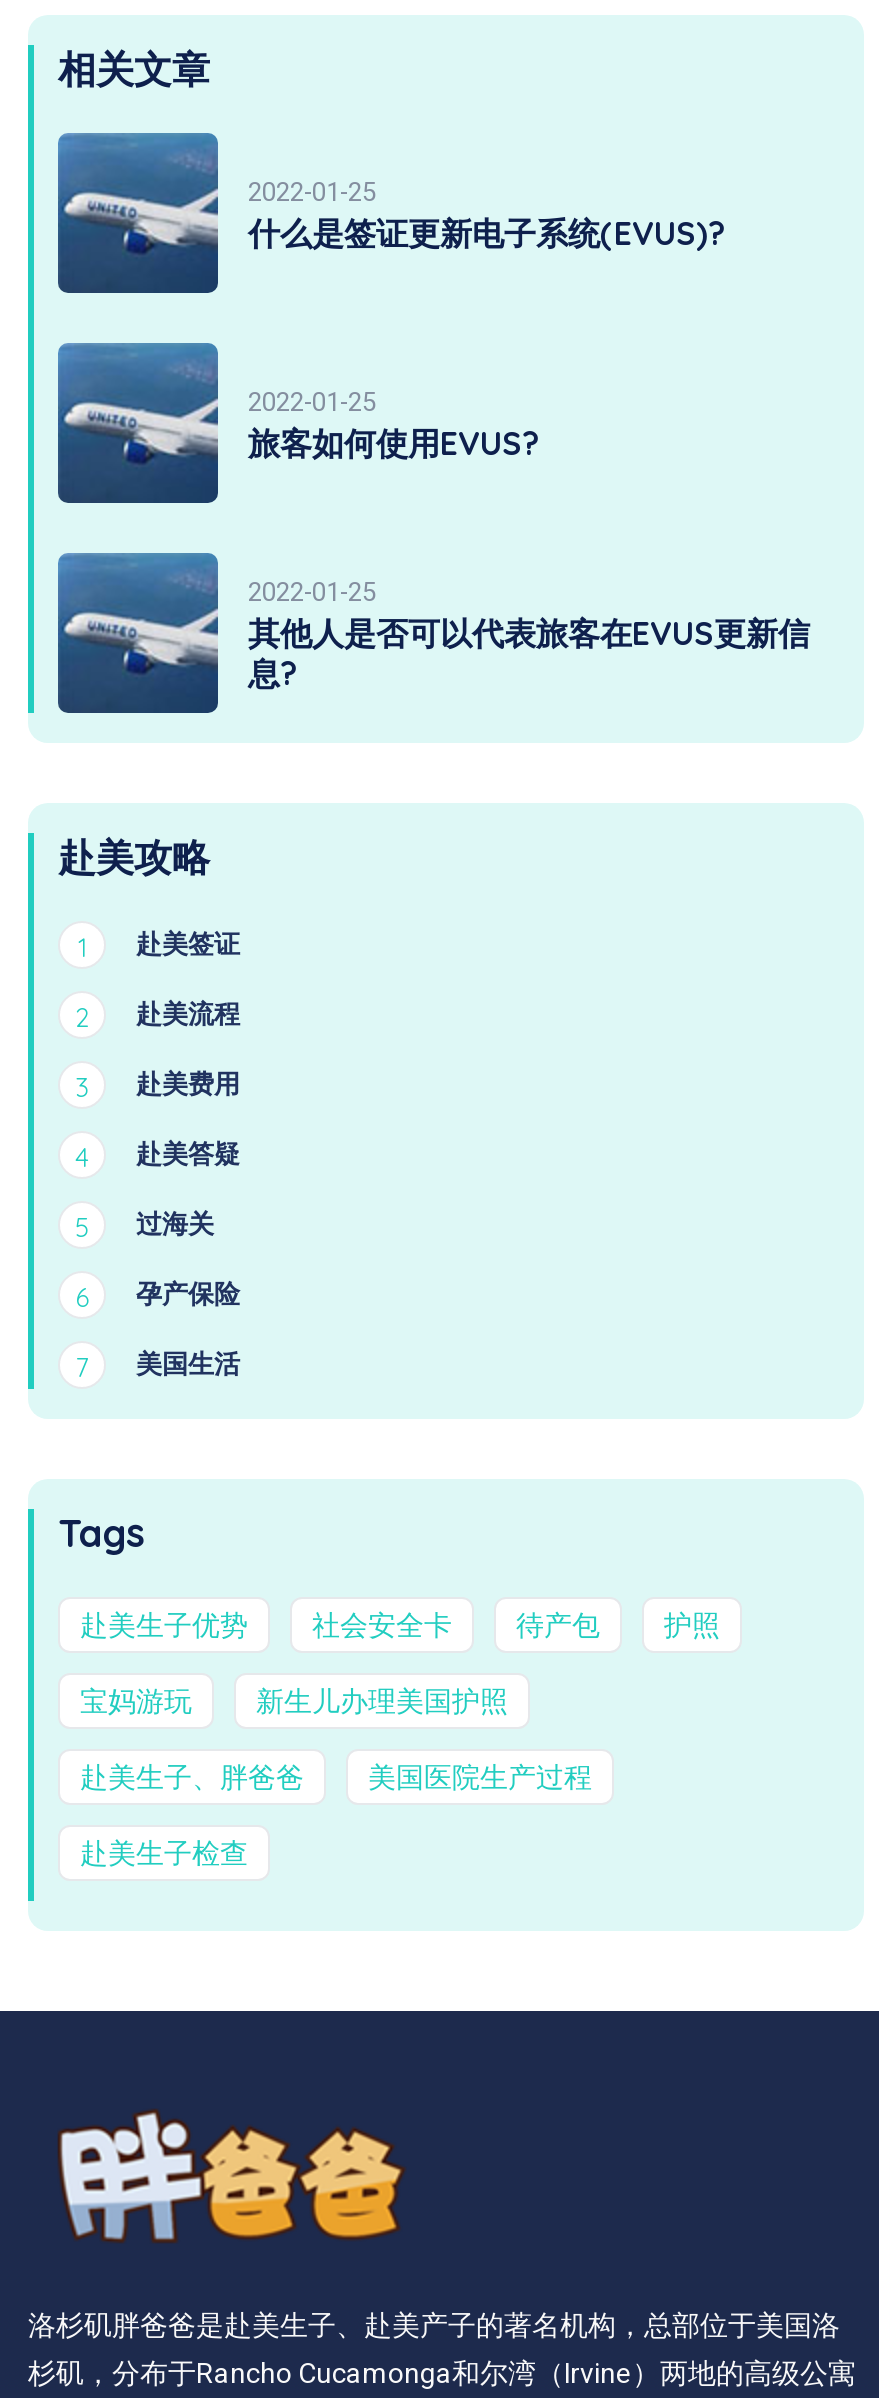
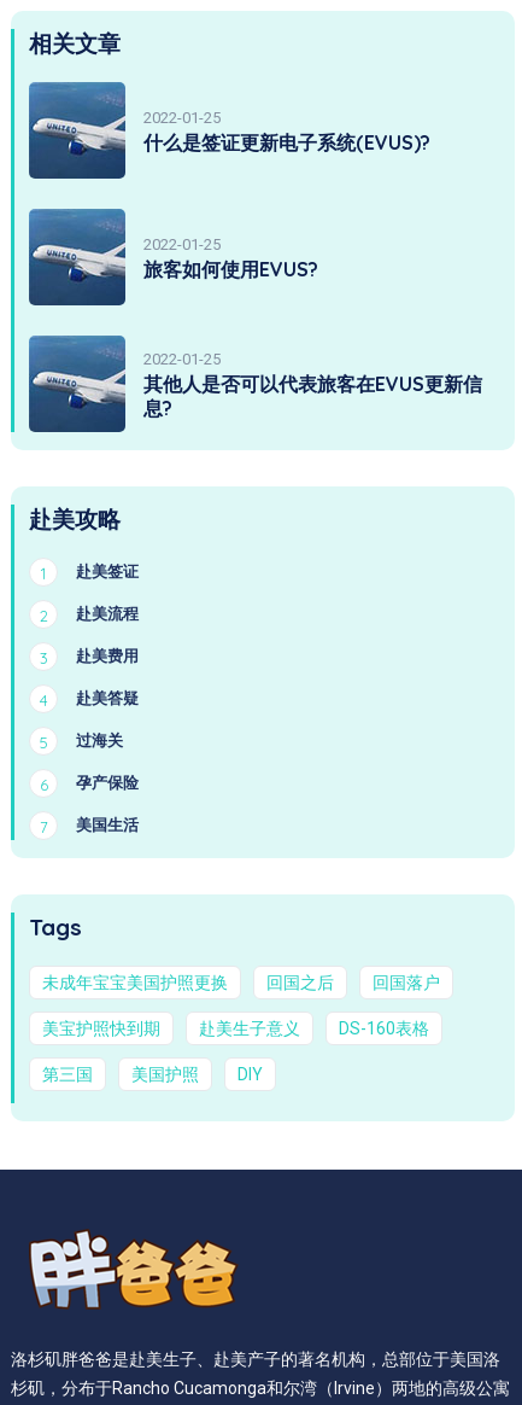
[80,1609,720,1869] 赴美生子优势 | 社会安全卡 | 待产包 | 护照 | 宝妈游玩 | 新生儿办理美国护照 | 赴美生子、胖爸爸 | 美国医院生产过程 | 赴美生子检查 -> [42,973,440,1084] 未成年宝宝美国护照更换 | 回国之后 | 回国落户 | 美宝护照快到期 | 赴美生子意义 | DS-160表格 | 第三国 | 美国护照 | DIY

